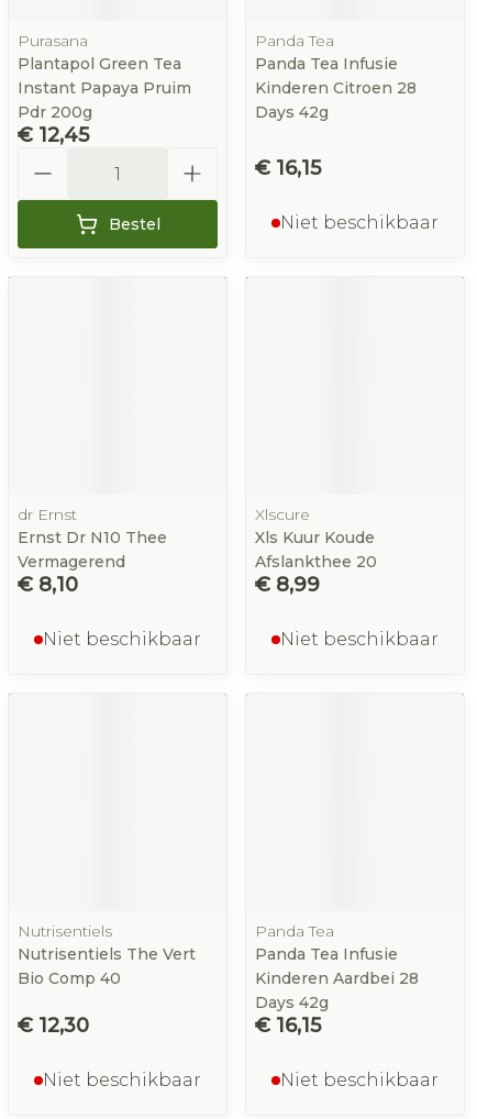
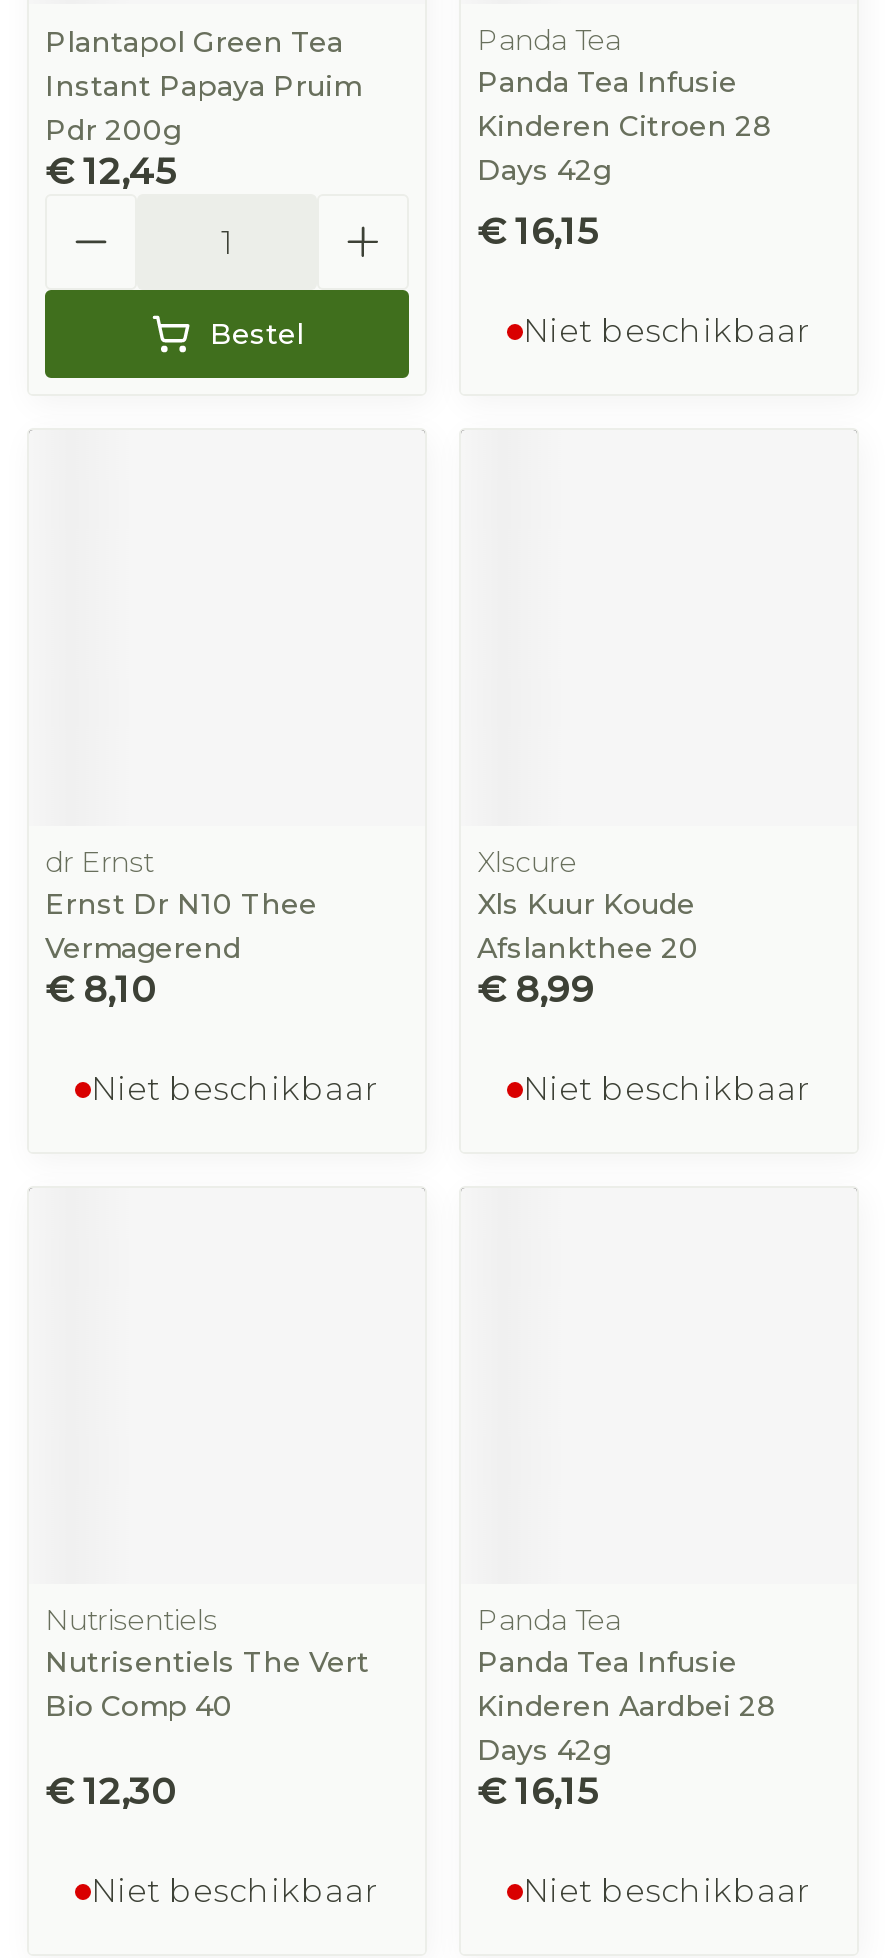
[18,31,88,51] Purasana -> none

